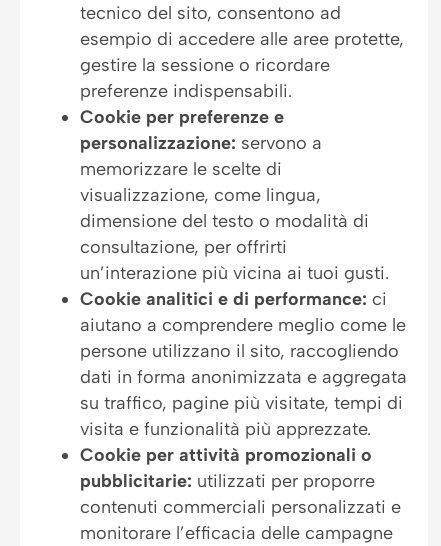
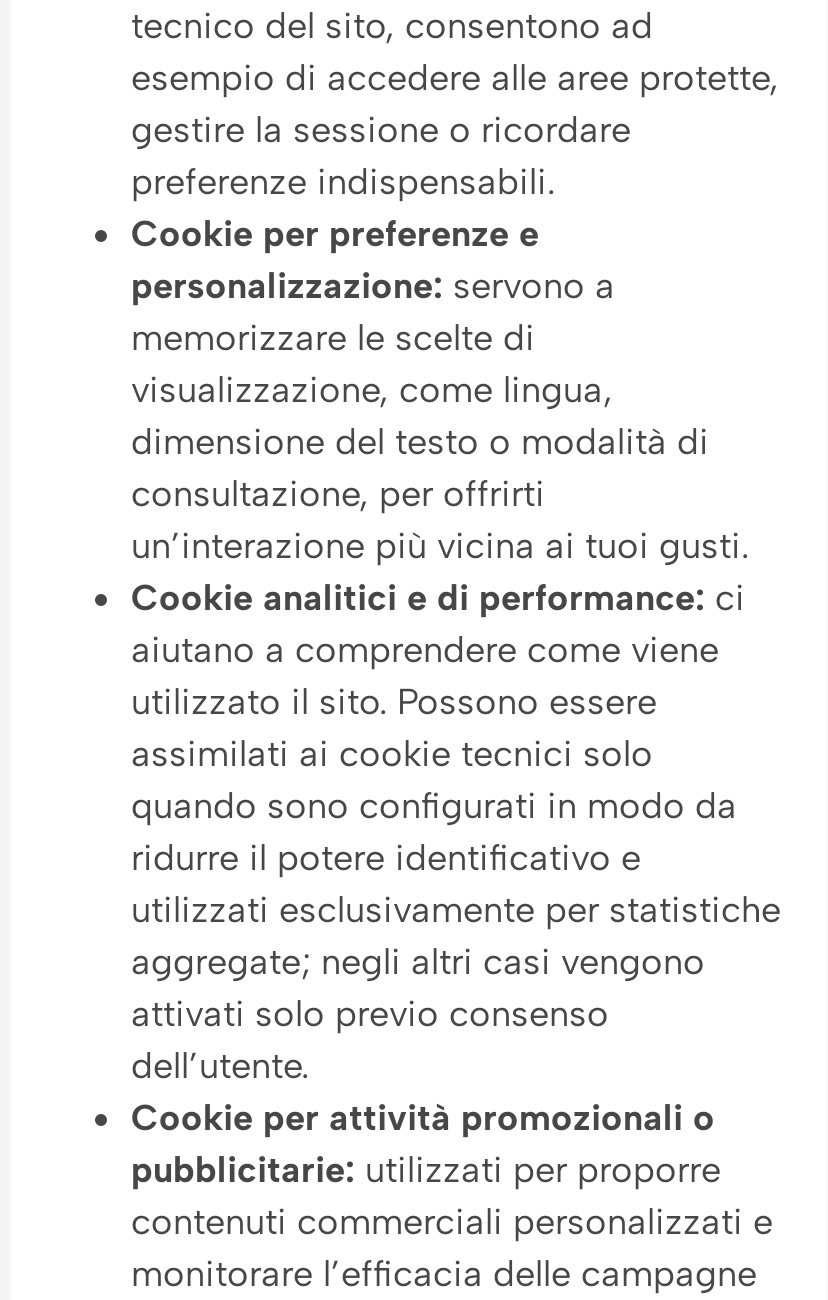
[80,314,407,440] aiutano a comprendere meglio come le | persone utilizzano il sito, raccogliendo | dati in forma anonimizzata e aggregata | su traffico, pagine più visitate, tempi di | visita e funzionalità più apprezzate. -> [131,628,781,1088] aiutano a comprendere come viene | utilizzato il sito. Possono essere | assimilati ai cookie tecnici solo | quando sono configurati in modo da | ridurre il potere identificativo e | utilizzati esclusivamente per statistiche | aggregate; negli altri casi vengono | attivati solo previo consenso | dell’utente.

